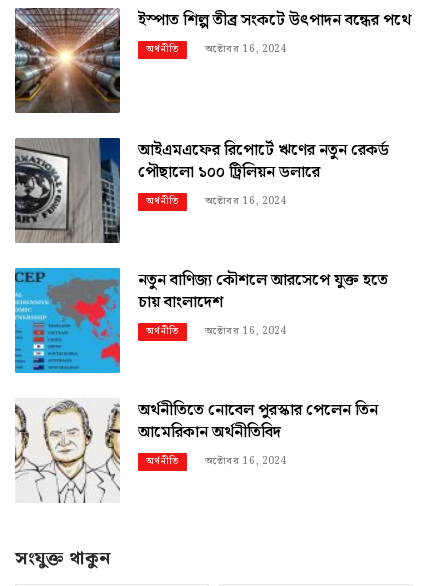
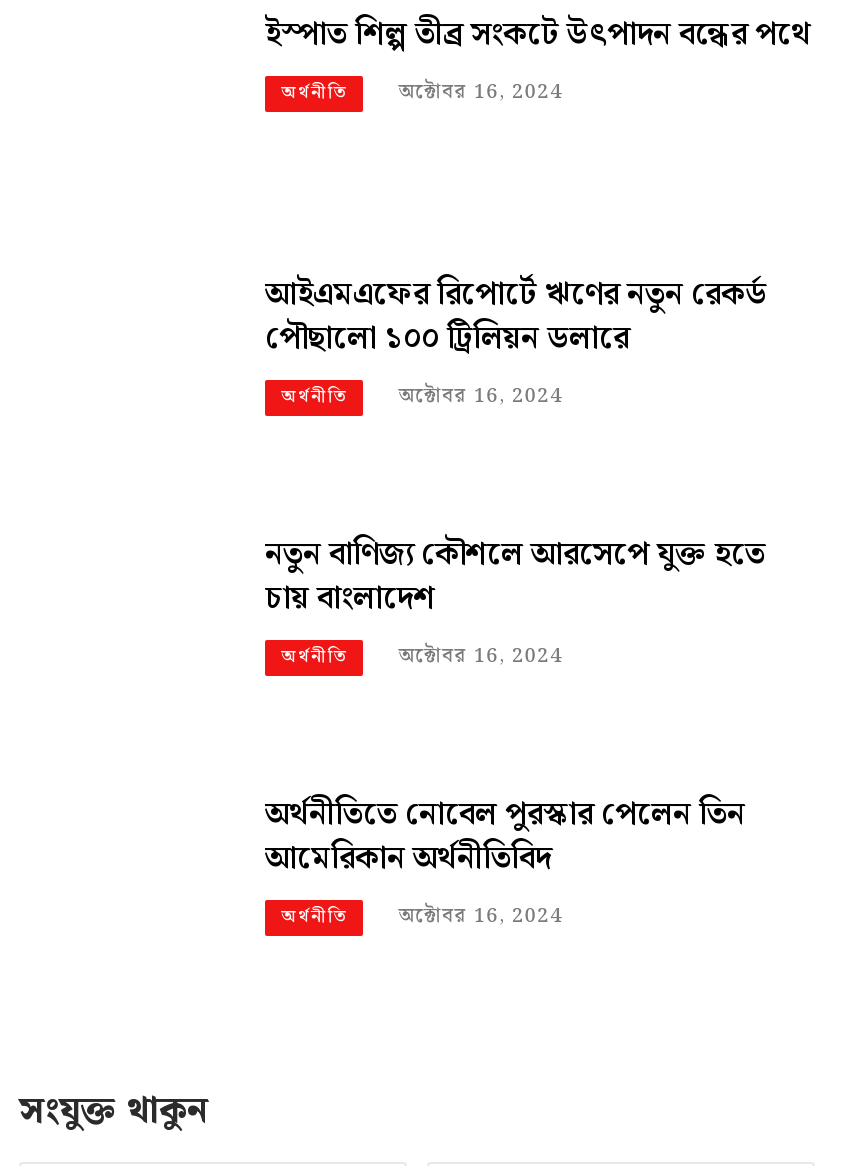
[14,7,121,114] [image] -> none
[14,137,121,244] [image] -> none
[14,267,121,374] [image] -> none
[14,399,121,504] [image] -> none

